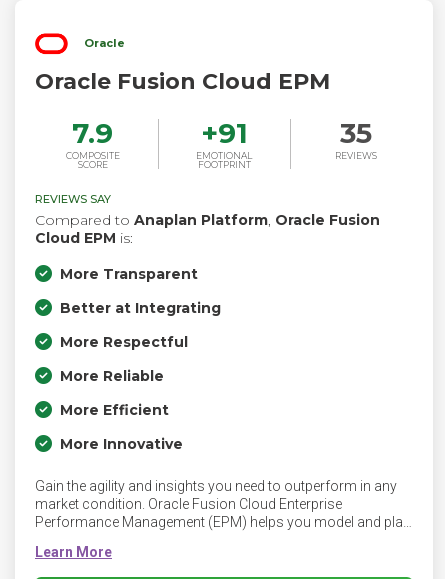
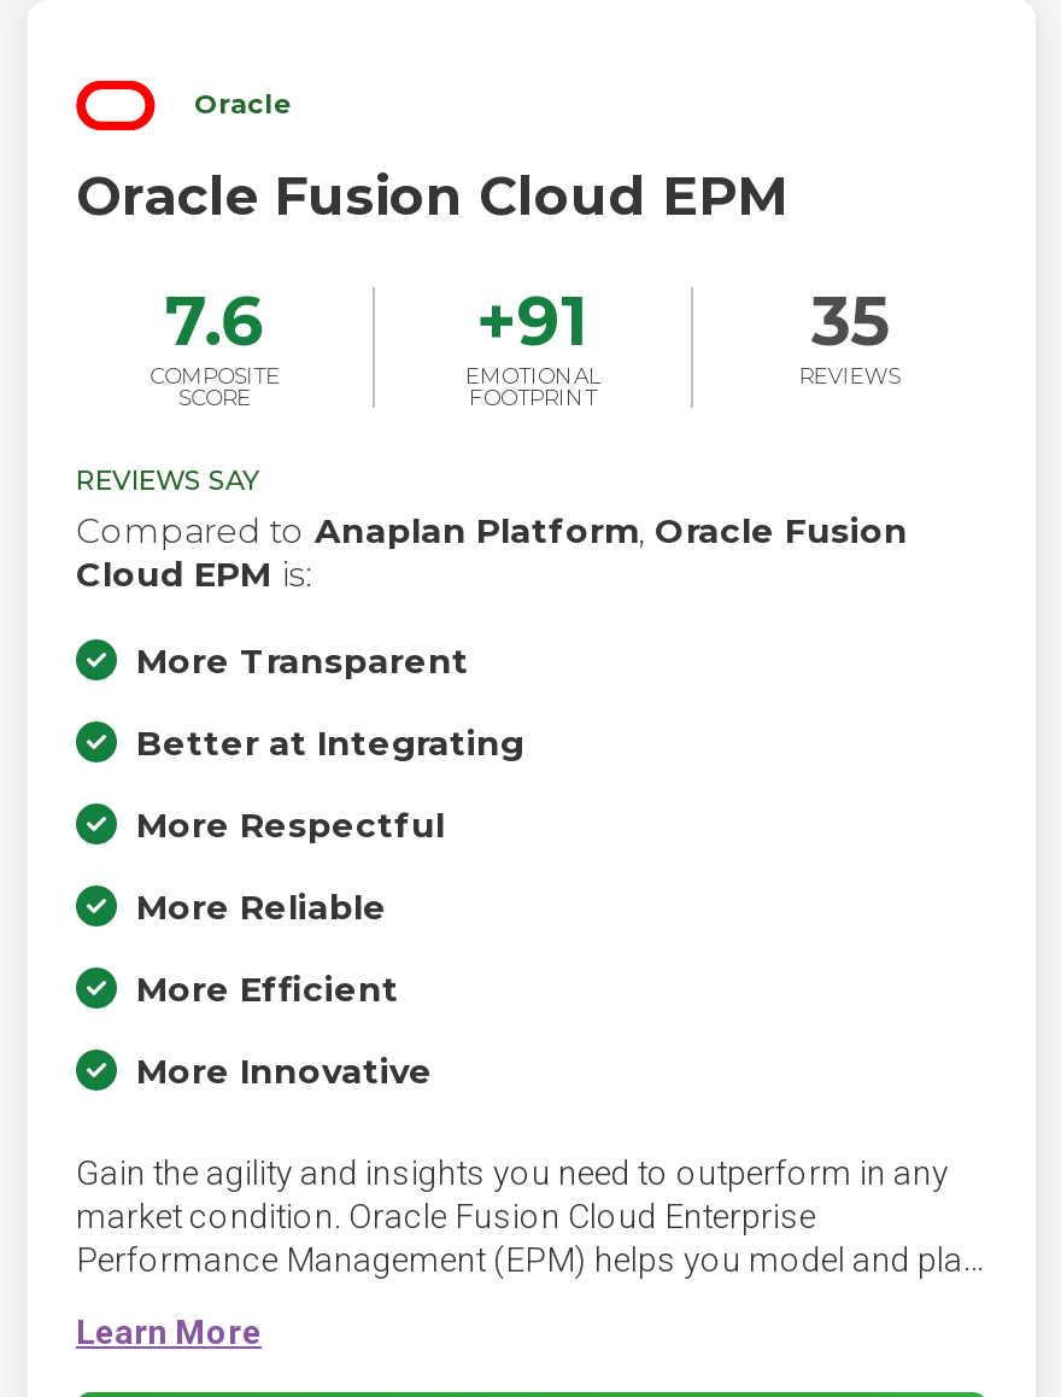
[72,116,113,150] 7.9 -> [166,279,265,361] 7.6

